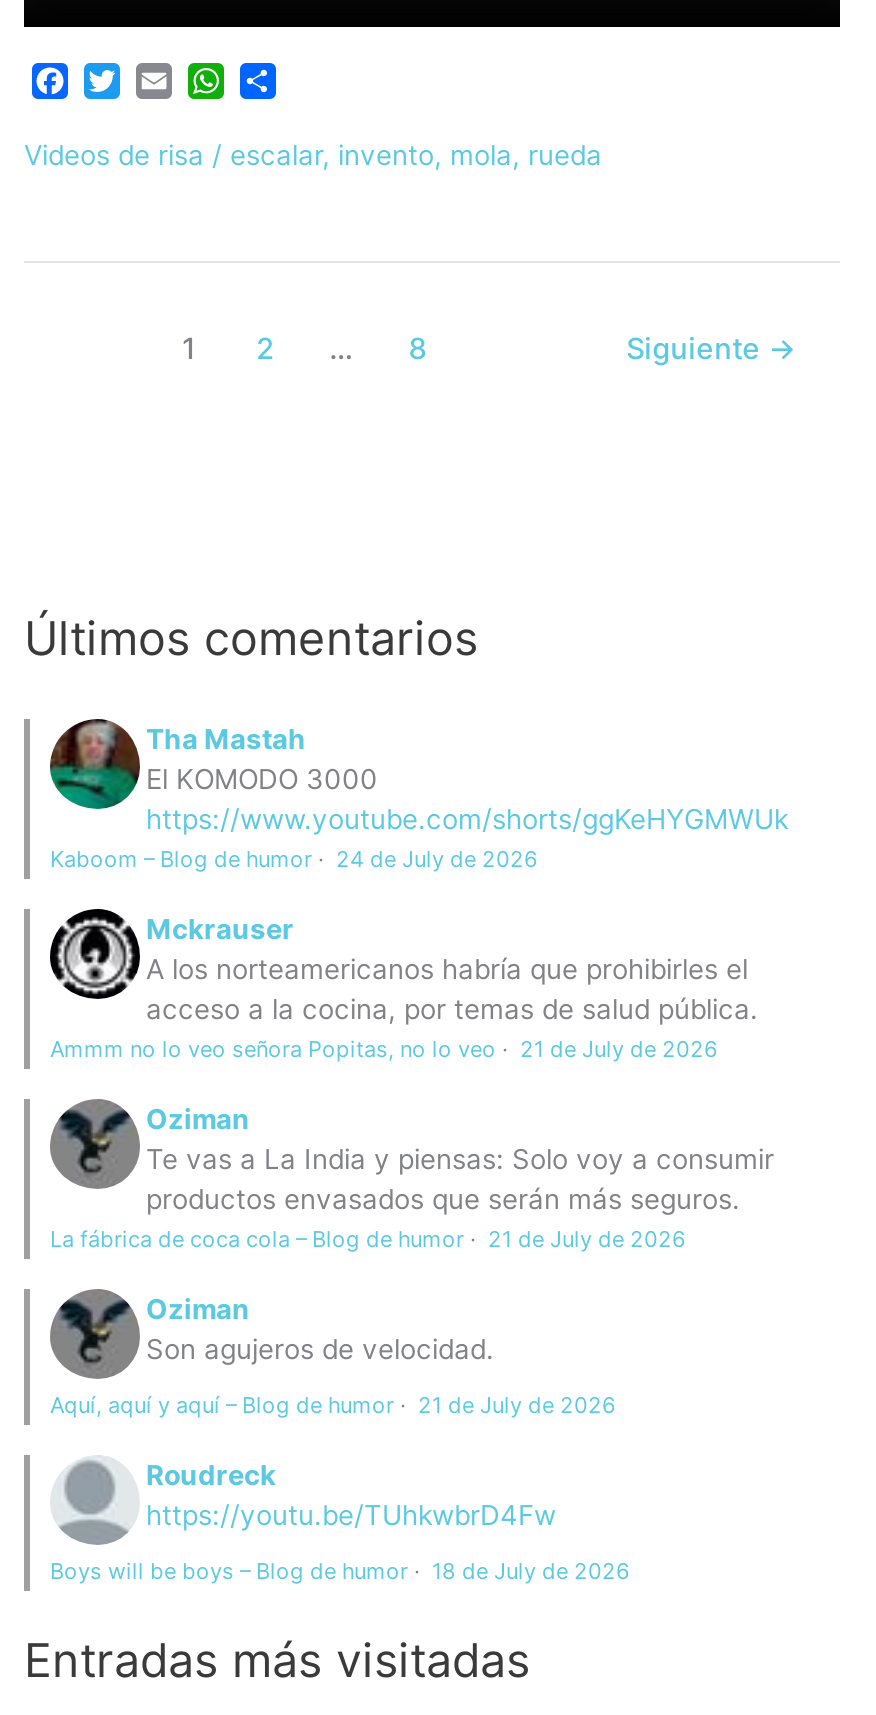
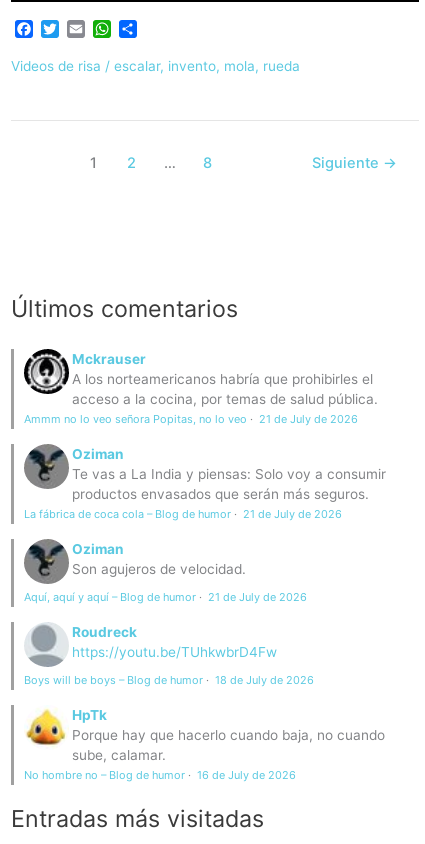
[50,718,788,874] [image] | Tha Mastah | El KOMODO 3000 | https://www.youtube.com/shorts/ggKeHYGMWUk | Kaboom – Blog de humor · 24 de July de 2026 -> none
moved [48,908,774,1586] -> [23,348,386,687]: [image] | Mckrauser | A los norteamericanos habría que prohibirles el | ... | https://youtu.be/TUhkwbrD4Fw | Boys will be boys – Blog de humor · 18 de July de 2026
none -> [24,707,385,782] [image] | HpTk | Porque hay que hacerlo cuando baja, no cuando | sube, calamar. | No hombre no – Blog de humor · 16 de July de 2026

